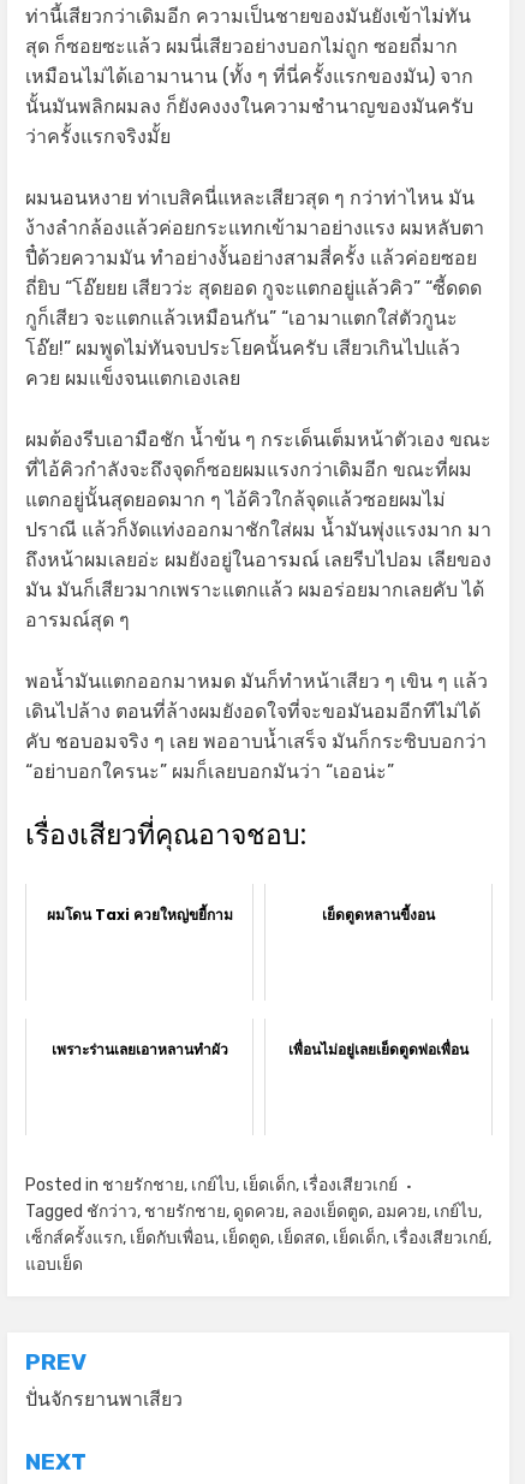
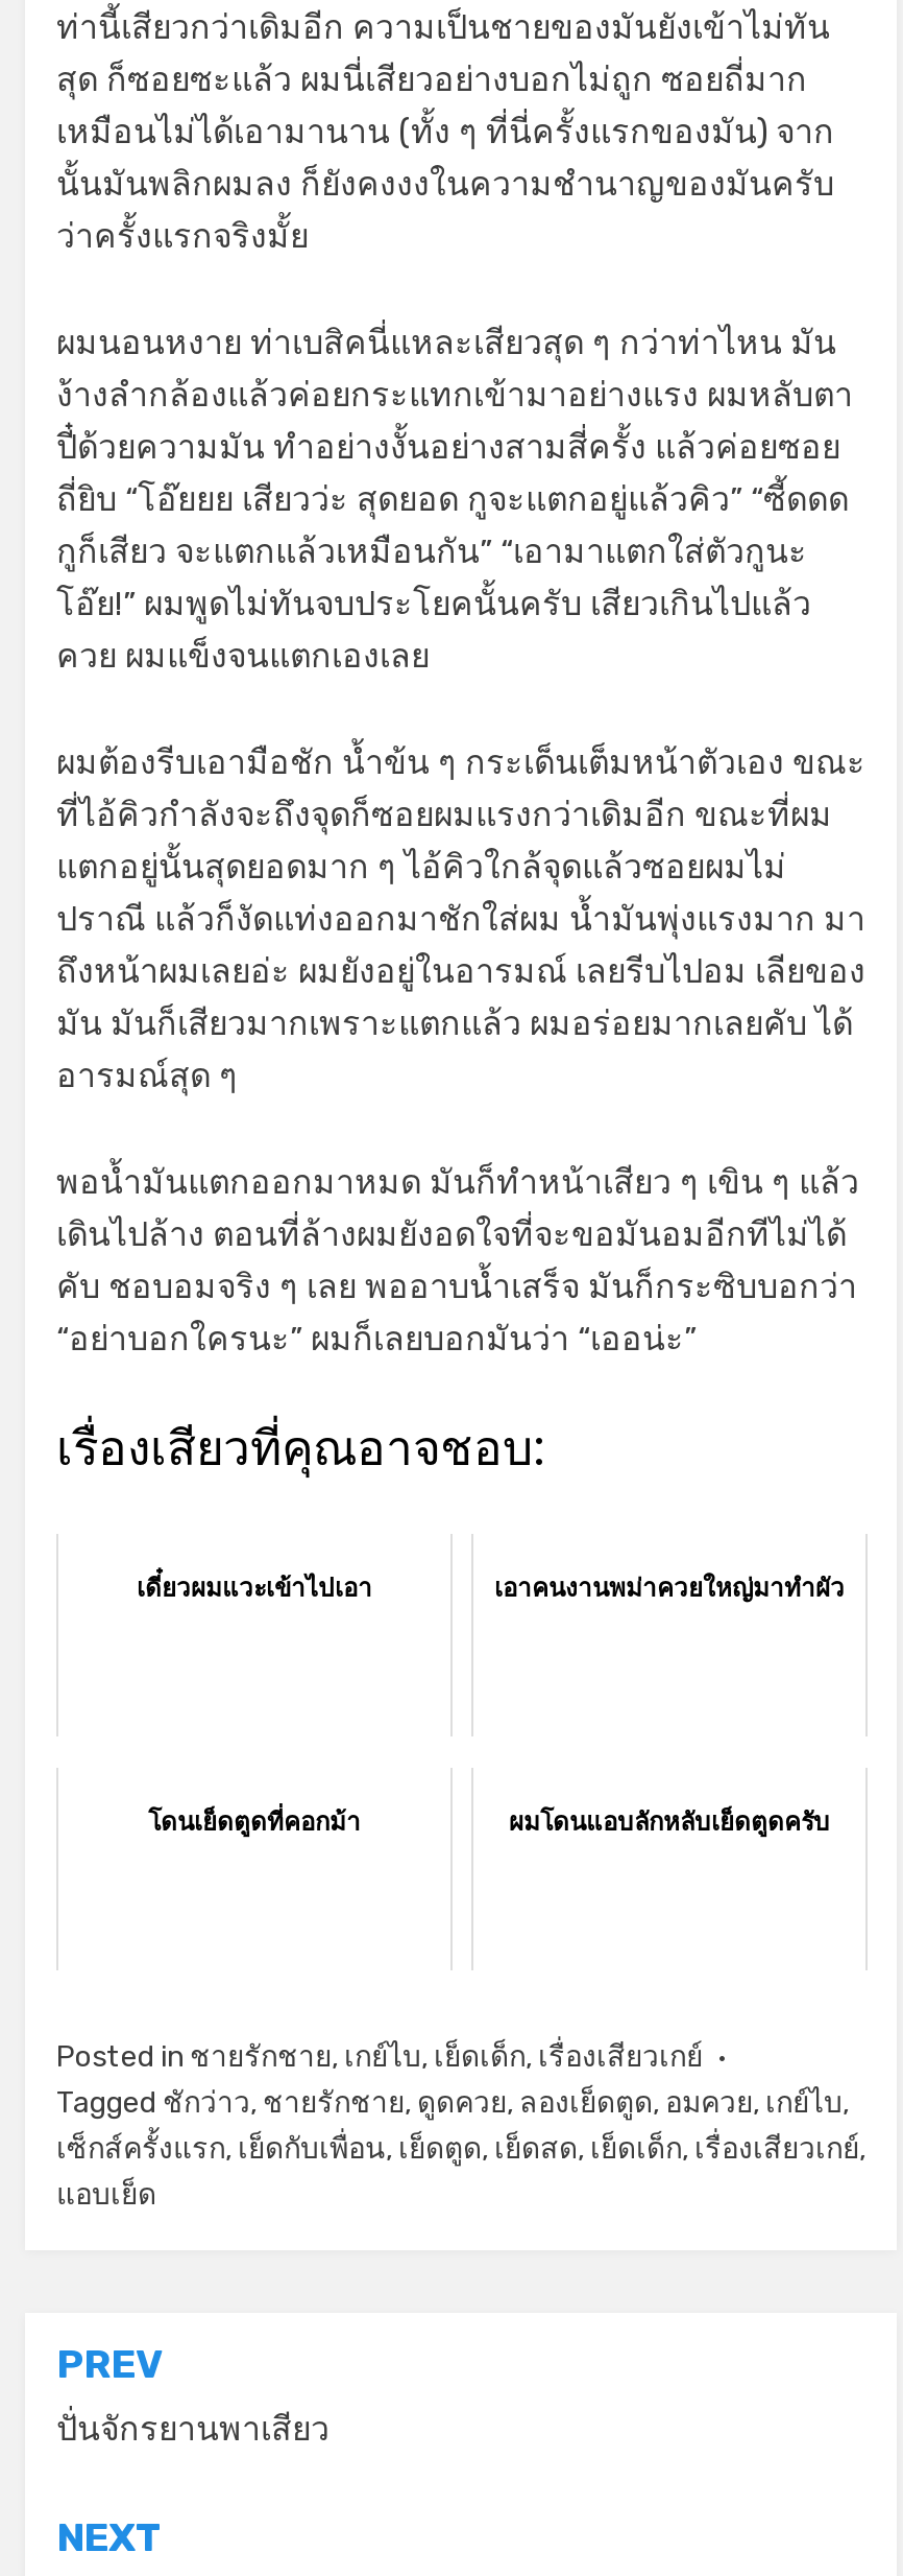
[46,904,435,925] ผมโดน Taxi ควยใหญ่ขยี้กาม | เย็ดตูดหลานขี้งอน -> [137,1570,845,1606] เดี๋ยวผมแวะเข้าไปเอา | เอาคนงานพม่าควยใหญ่มาทำผัว
[51,1039,469,1059] เพราะร่านเลยเอาหลานทำผัว | เพื่อนไม่อยู่เลยเย็ดตูดพ่อเพื่อน -> [148,1804,830,1840] โดนเย็ดตูดที่คอกม้า | ผมโดนแอบลักหลับเย็ดตูดครับ

